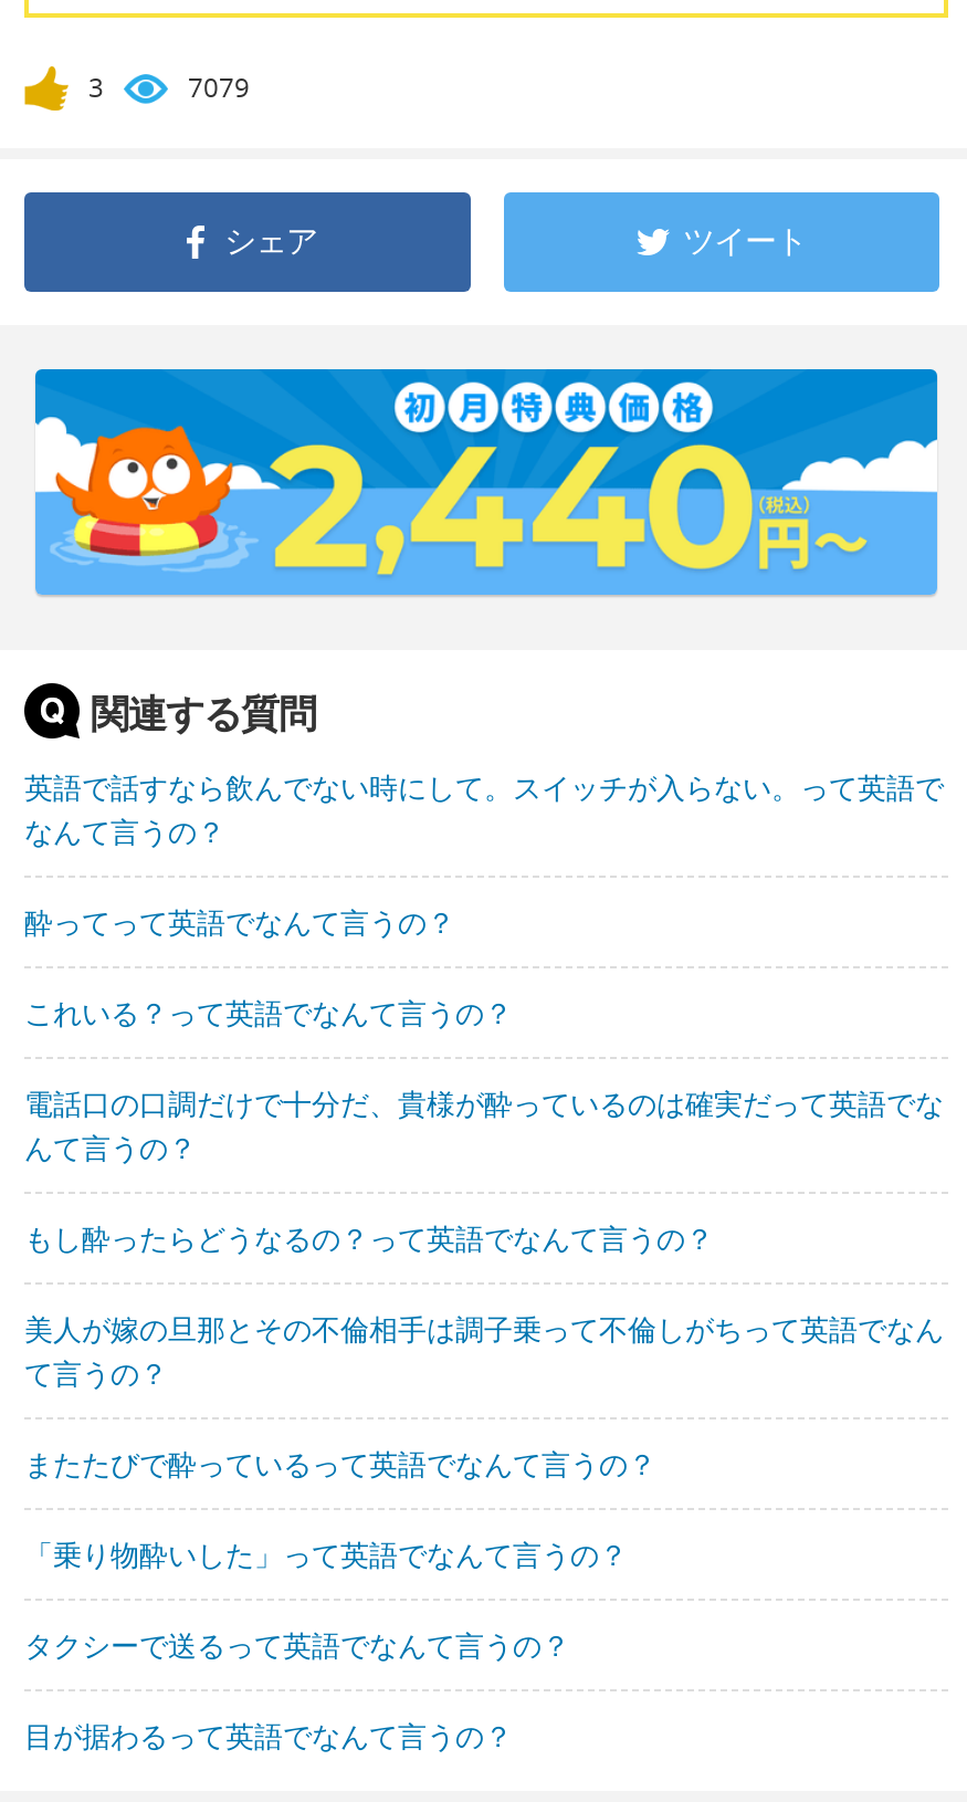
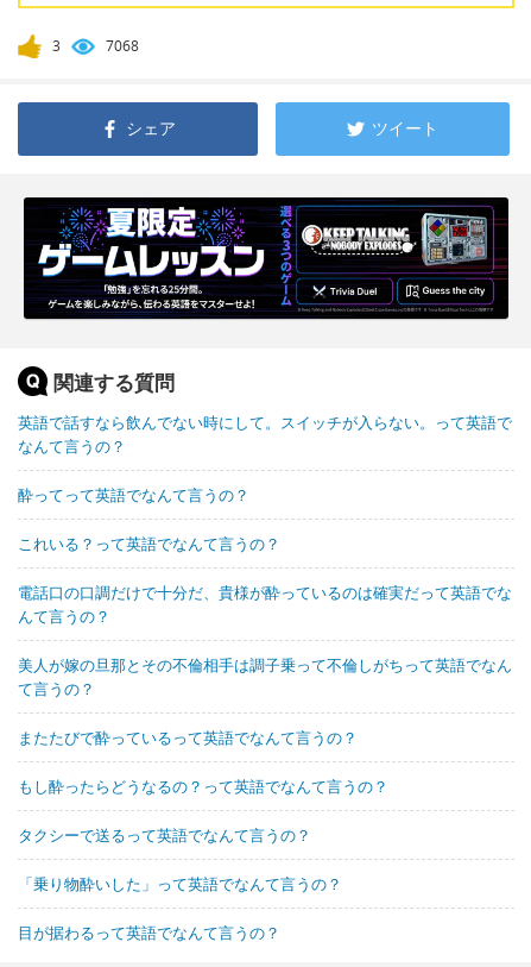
[188,69,250,106] 7079 -> [106,36,139,56] 7068
[33,367,939,597] [image] -> [23,196,510,320] [image]
moved [24,1218,714,1258] -> [18,776,388,797]: もし酔ったらどうなるの？って英語でなんて言うの？
moved [24,1309,944,1484] -> [18,654,512,748]: 美人が嫁の旦那とその不倫相手は調子乗って不倫しがちって英語でなん | て言うの？ | またたびで酔っているって英語でなんて言うの？
moved [24,1534,628,1574] -> [18,873,342,894]: 「乗り物酔いした」って英語でなんて言うの？
moved [24,1625,570,1665] -> [18,824,311,846]: タクシーで送るって英語でなんて言うの？

